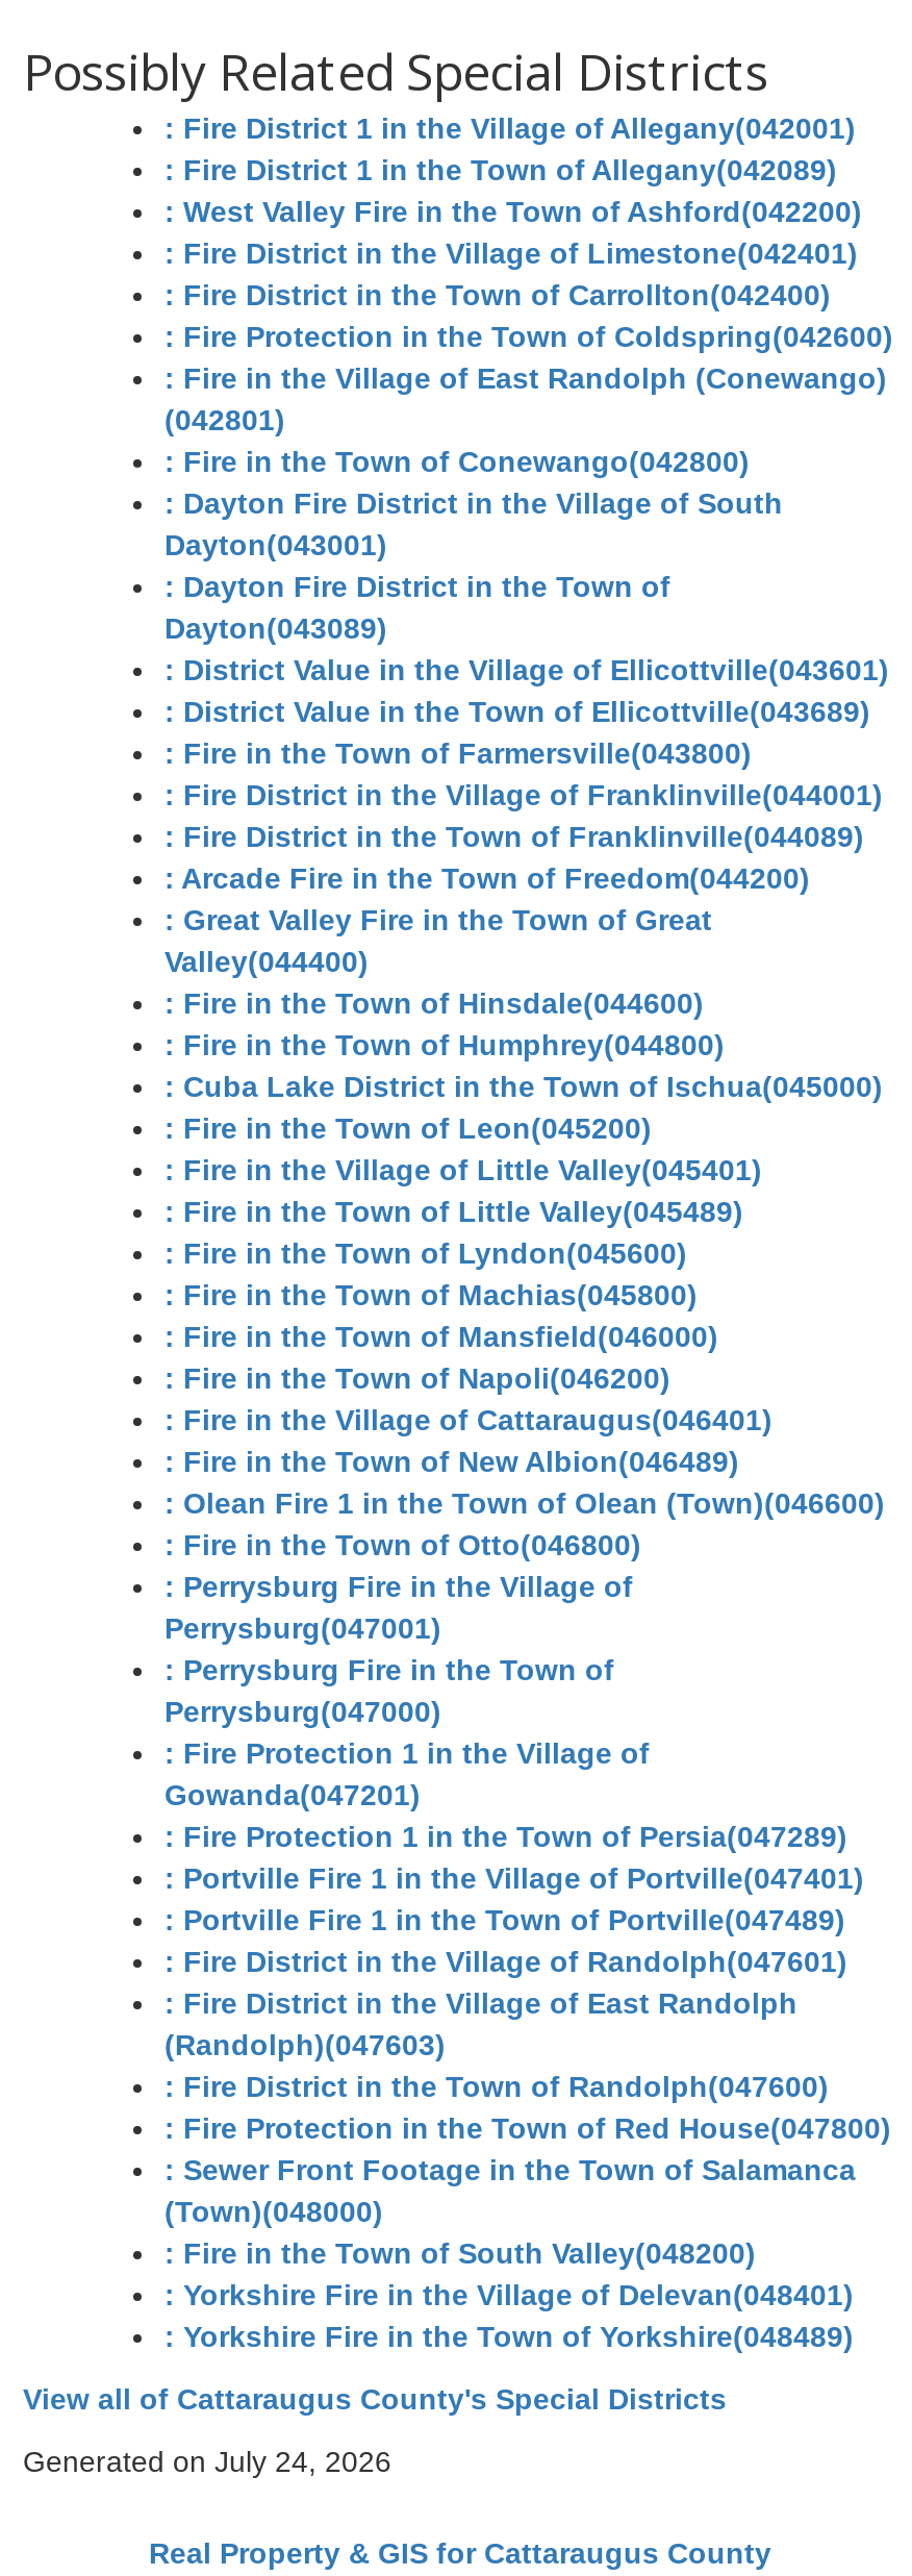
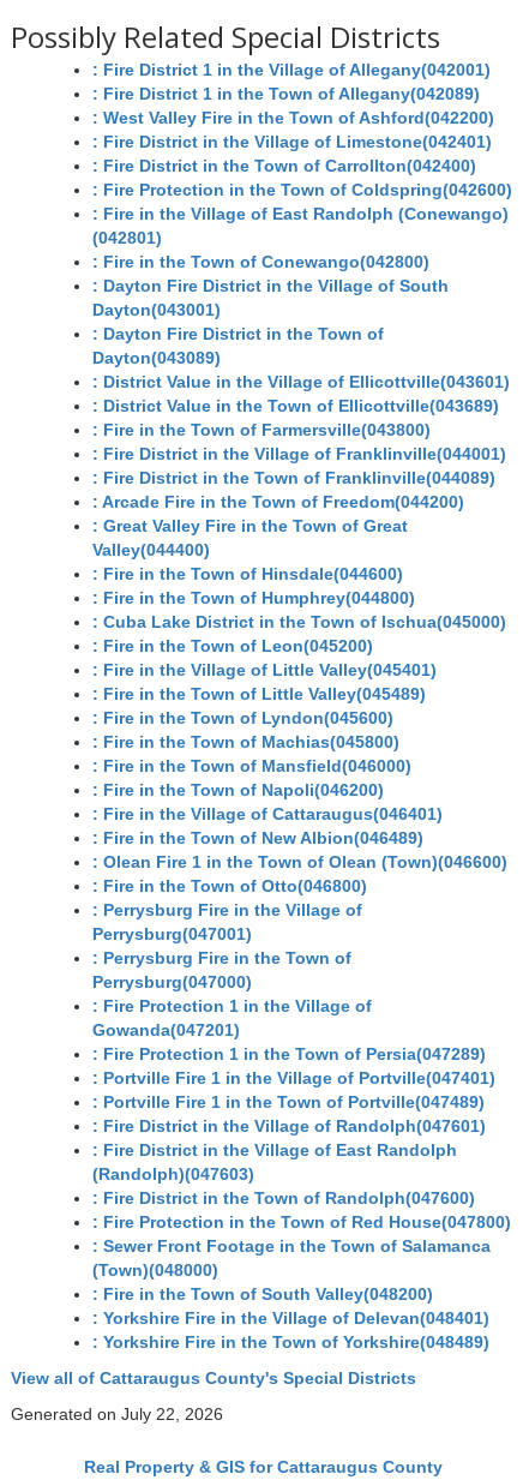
[23,2446,391,2479] Generated on July 24, 2026 -> [11,1405,223,1424] Generated on July 22, 2026

